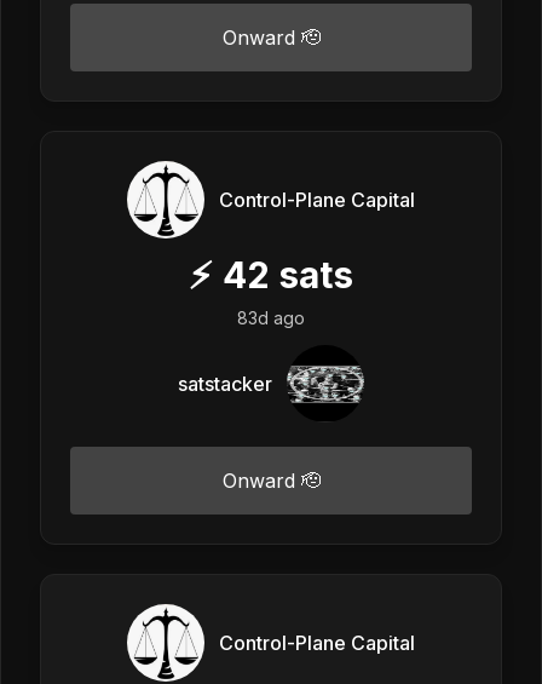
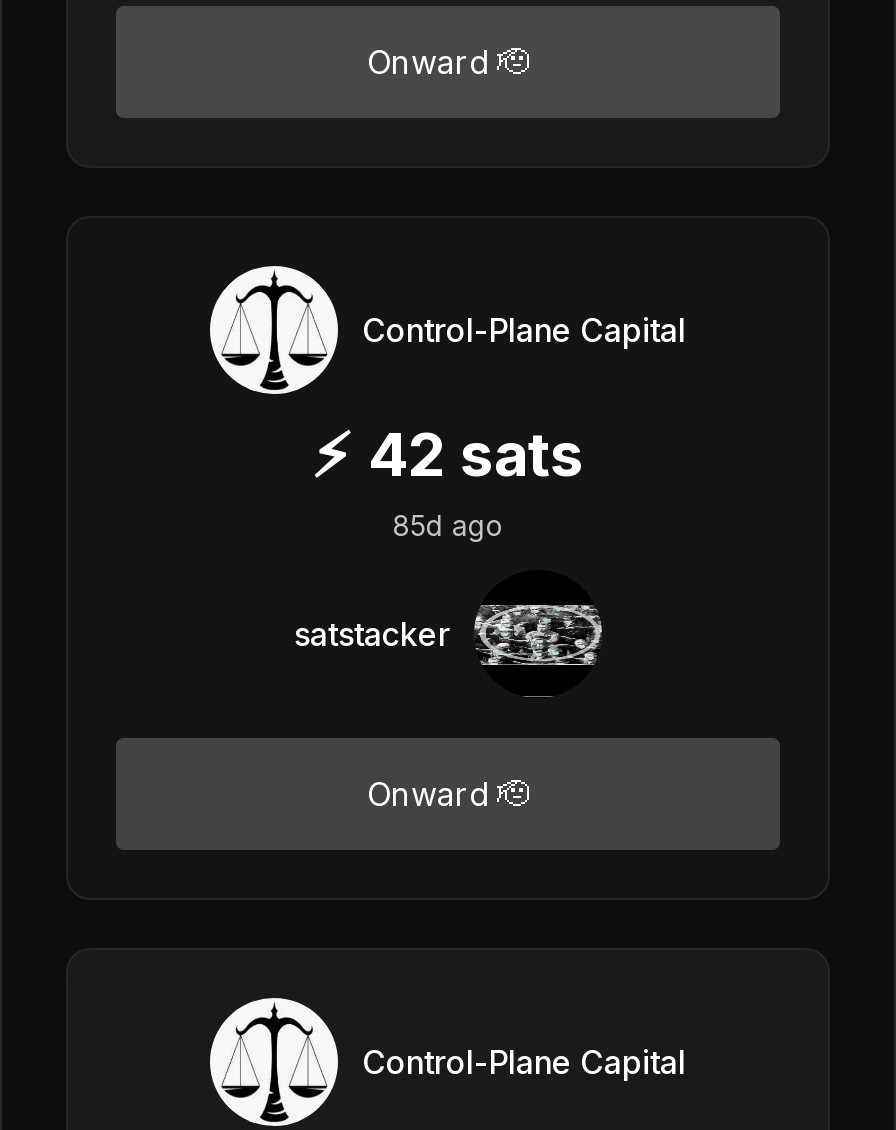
[237,307,305,327] 83d ago -> [392,507,504,541] 85d ago

